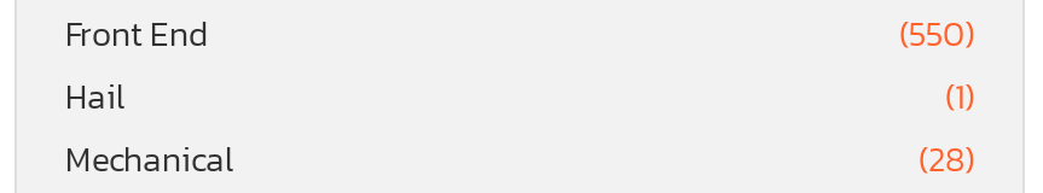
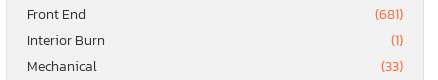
[65,8,974,122] (550) | Hail -> [27,3,403,50] (681) | Interior Burn
[919,134,974,185] (28) -> [381,55,403,76] (33)

